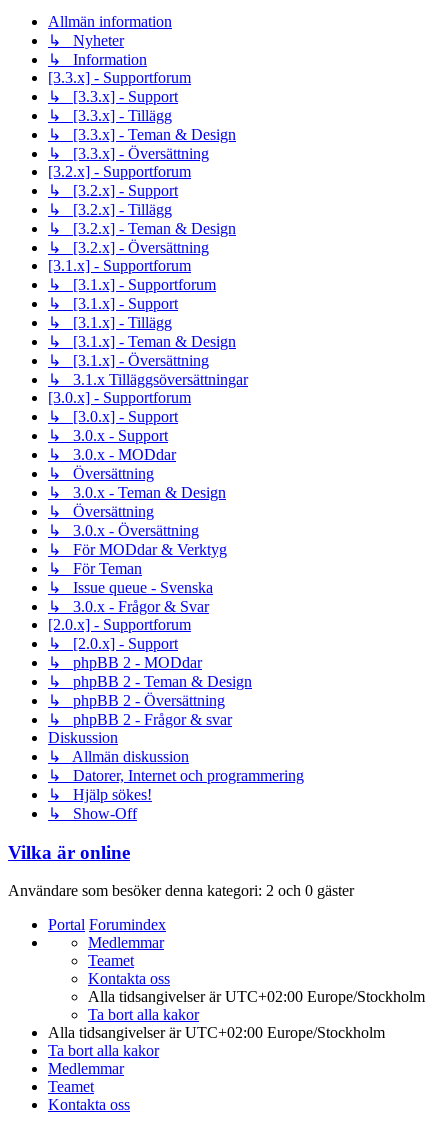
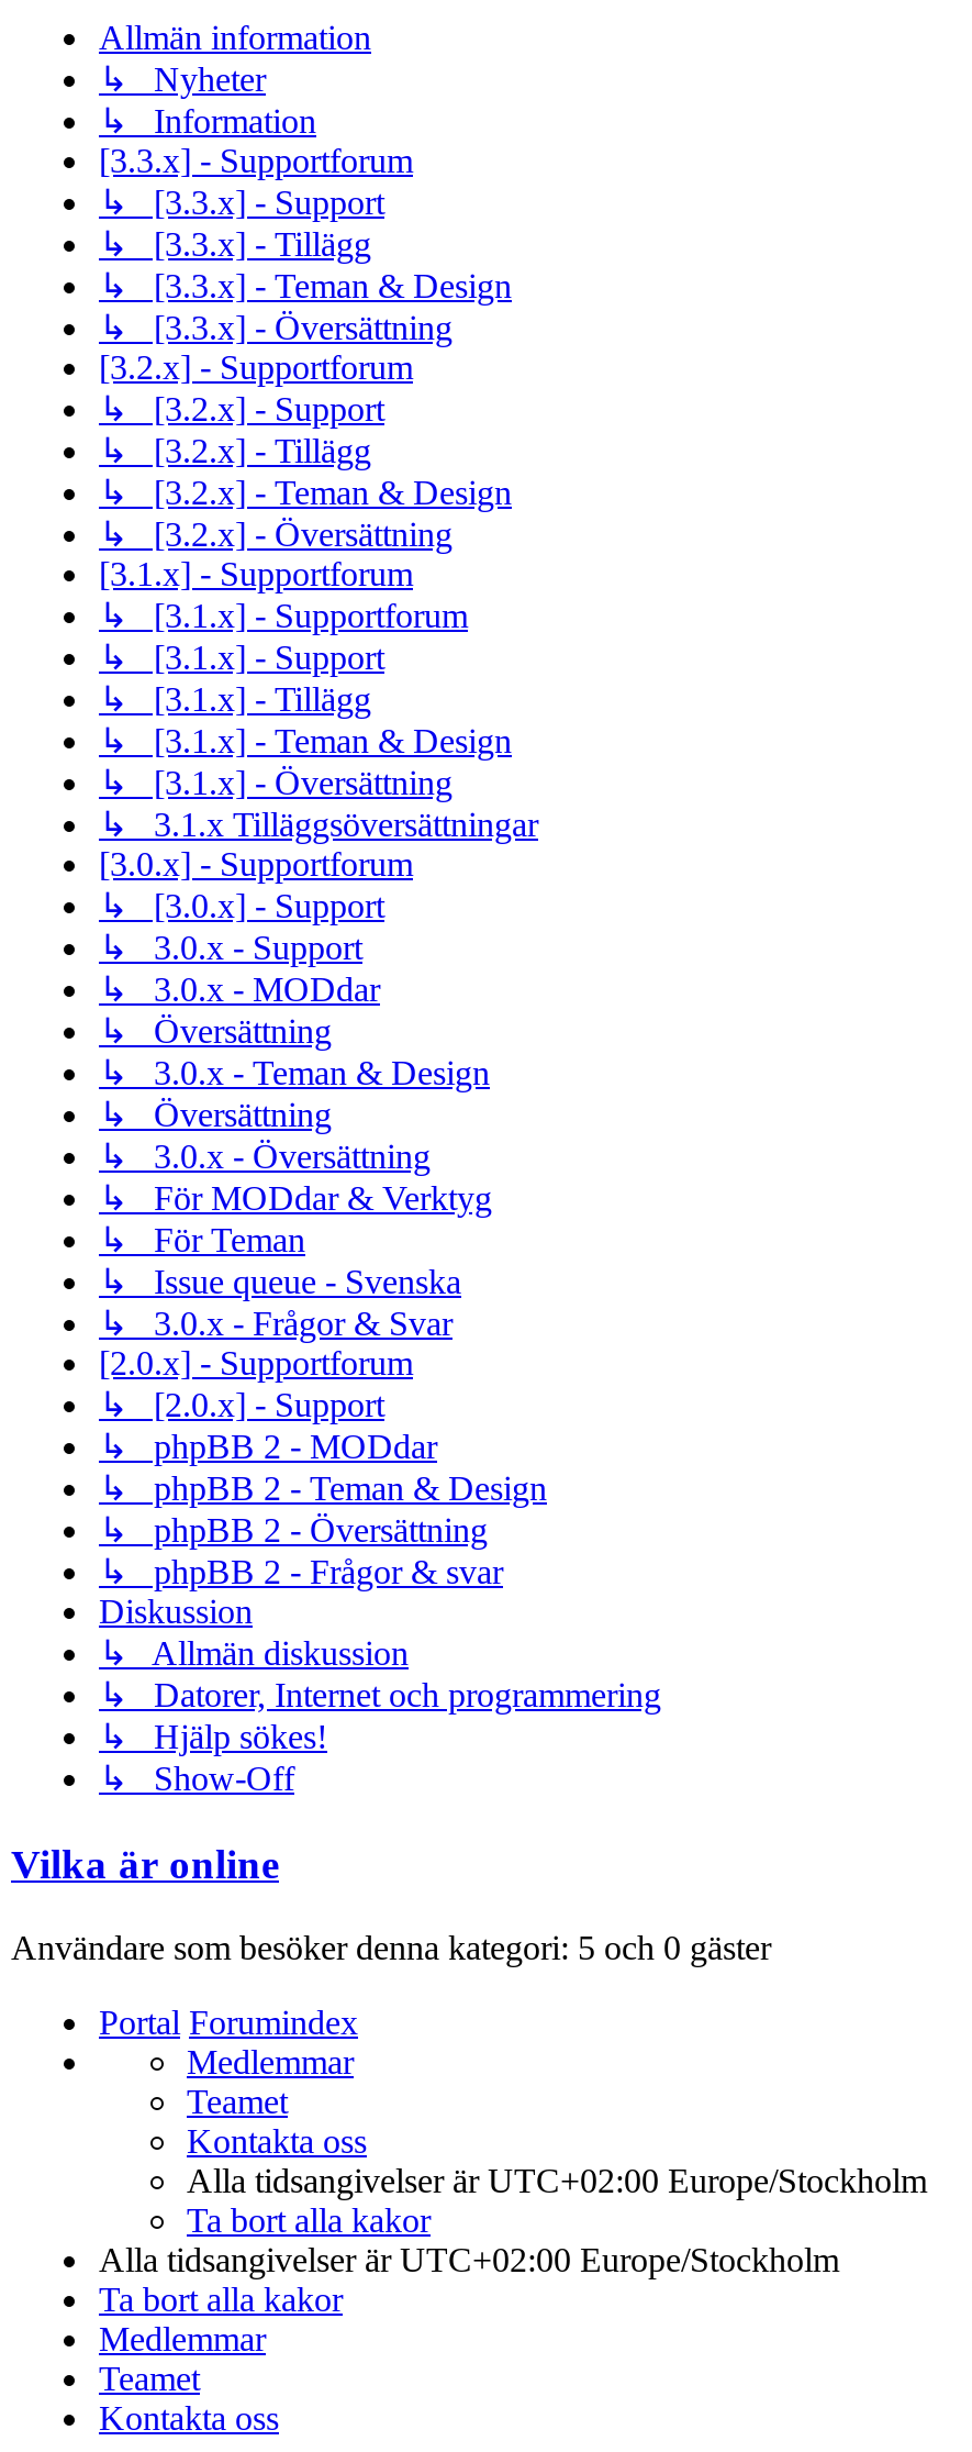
[8,882,354,899] Användare som besöker denna kategori: 2 och 0 gäster -> [11,1929,771,1967] Användare som besöker denna kategori: 5 och 0 gäster

